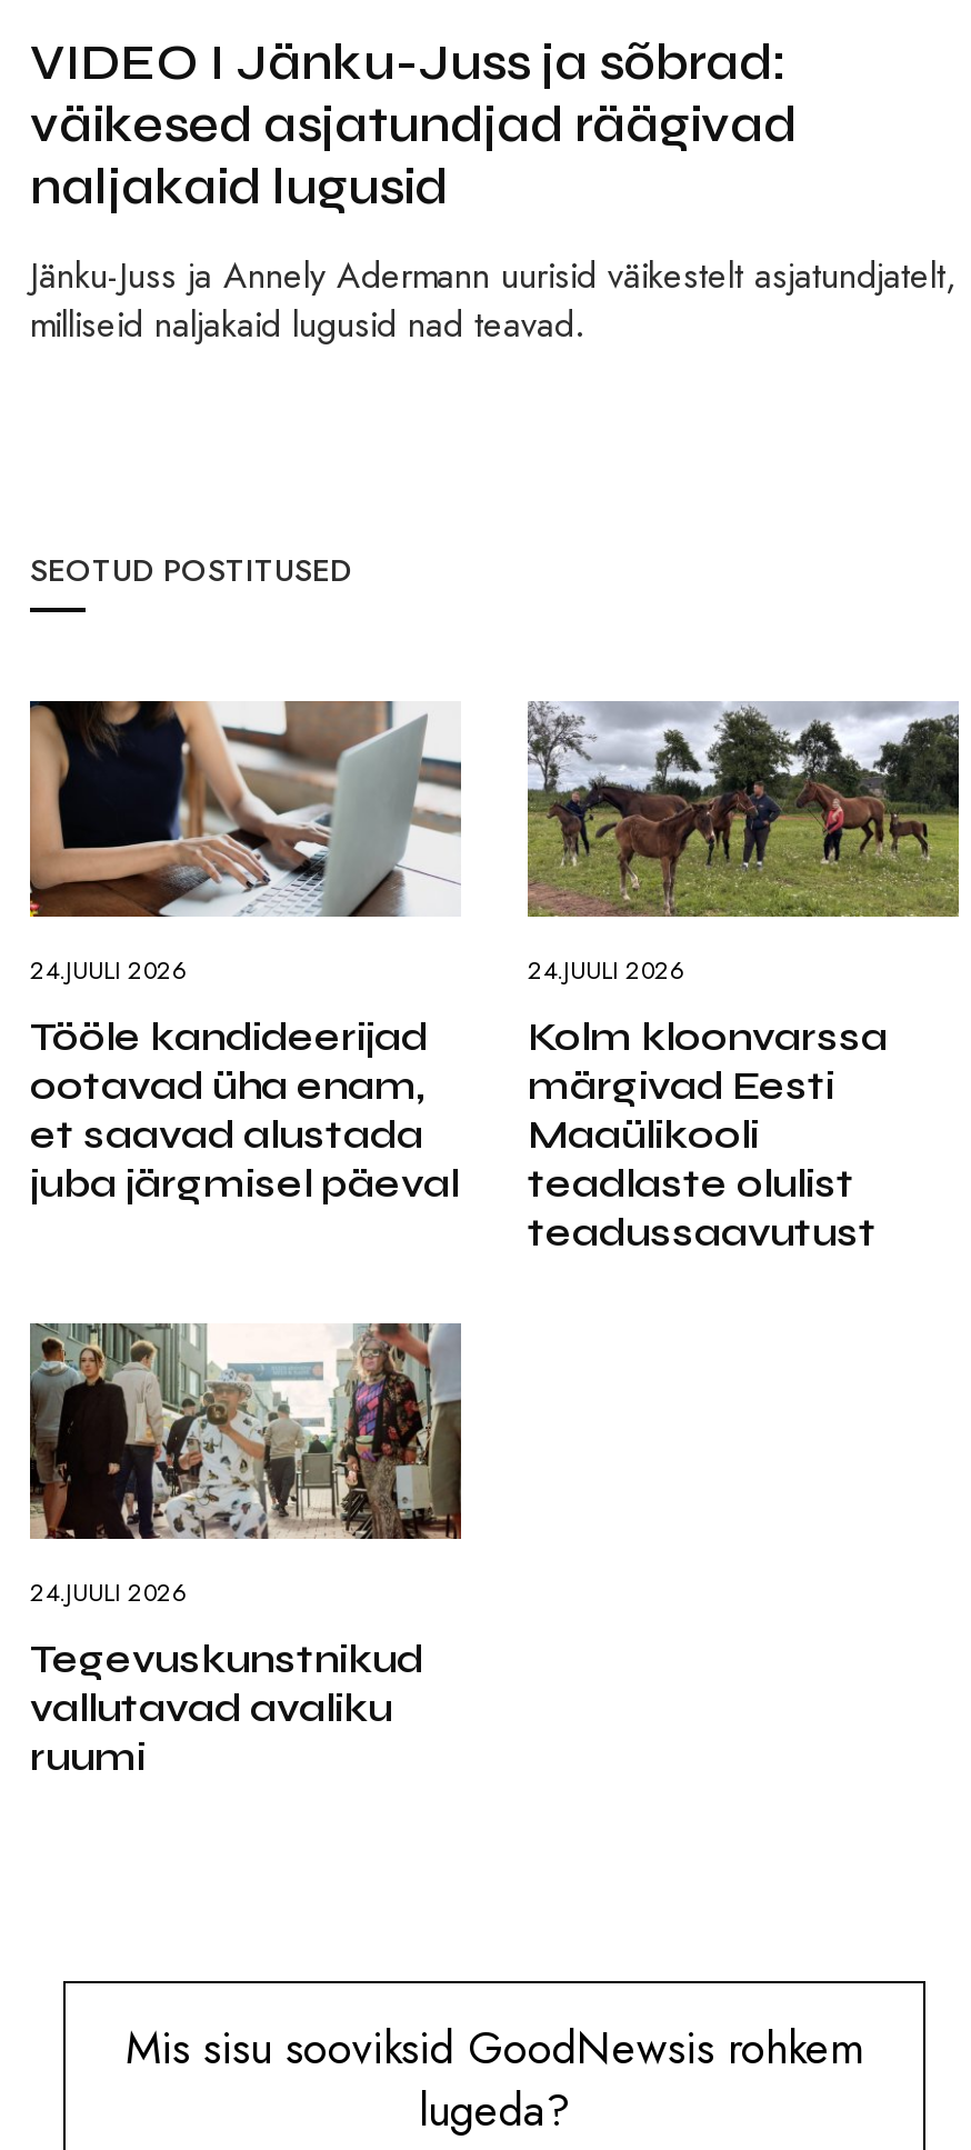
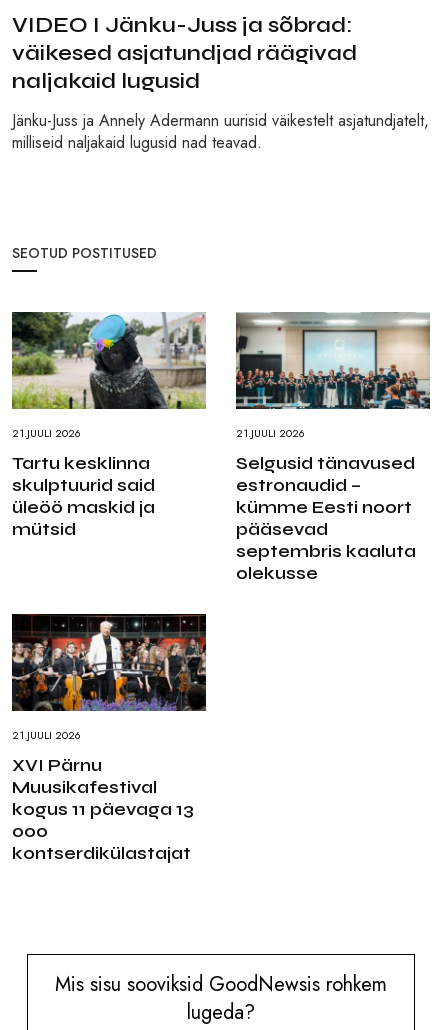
[28,699,461,987] [image] | 24.JUULI 2026 -> [11,312,207,441] [image] | 21.JUULI 2026
[528,701,961,848] [image] -> [235,312,431,410] [image]
[528,952,683,987] 24.JUULI 2026 -> [236,425,305,441] 21.JUULI 2026
[30,1012,459,1207] Tööle kandideerijad | ootavad üha enam, | et saavad alustada | juba järgmisel päeval -> [12,452,155,540] Tartu kesklinna | skulptuurid said | üleöö maskid ja | mütsid
[528,1012,888,1256] Kolm kloonvarssa | märgivad Eesti | Maaülikooli | teadlaste olulist | teadussaavutust -> [236,452,416,584] Selgusid tänavused | estronaudid – | kümme Eesti noort | pääsevad | septembris kaaluta | olekusse
[28,1321,461,1610] [image] | 24.JUULI 2026 -> [12,613,206,743] [image] | 21.JUULI 2026
[30,1634,423,1781] Tegevuskunstnikud | vallutavad avaliku | ruumi -> [12,754,194,864] XVI Pärnu | Muusikafestival | kogus 11 päevaga 13 | 000 | kontserdikülastajat

